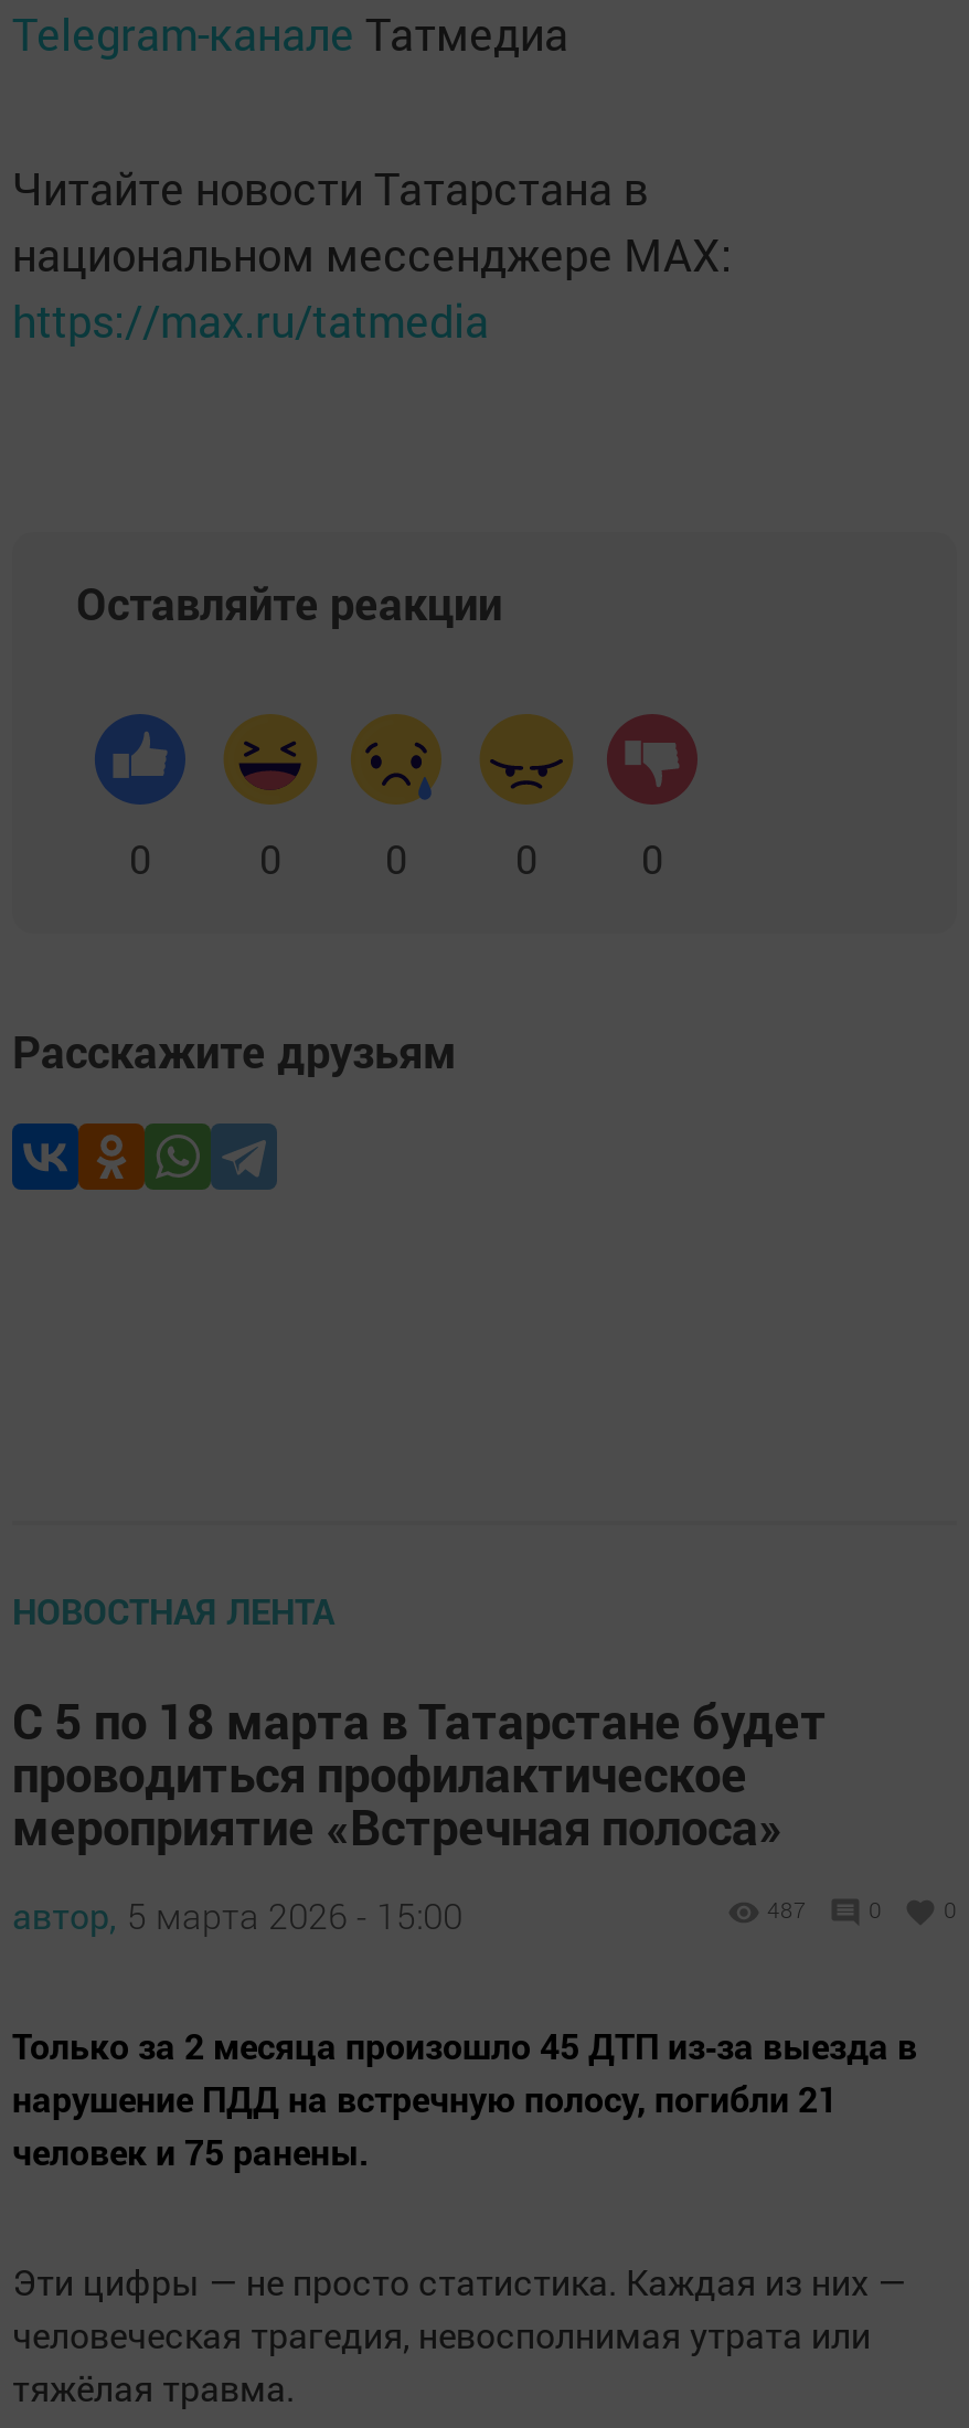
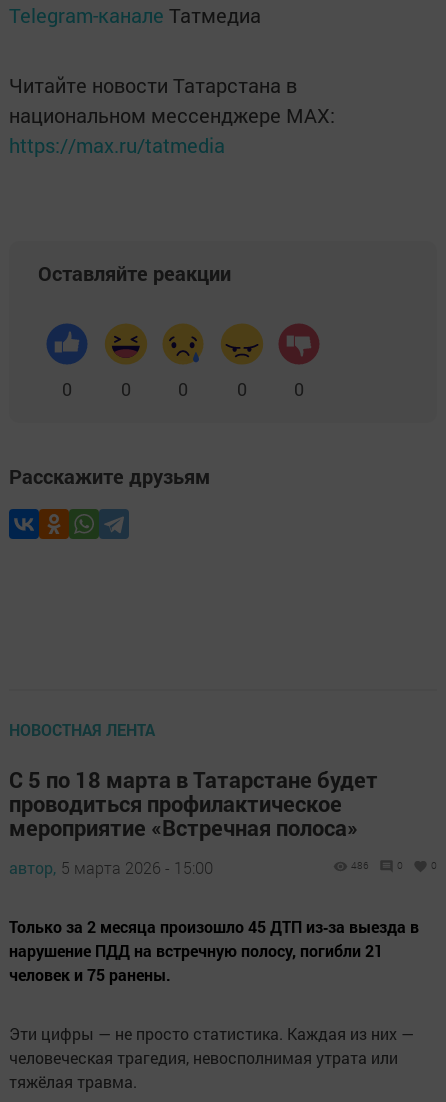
[767,1896,807,1925] 487 -> [351,859,369,872] 486

